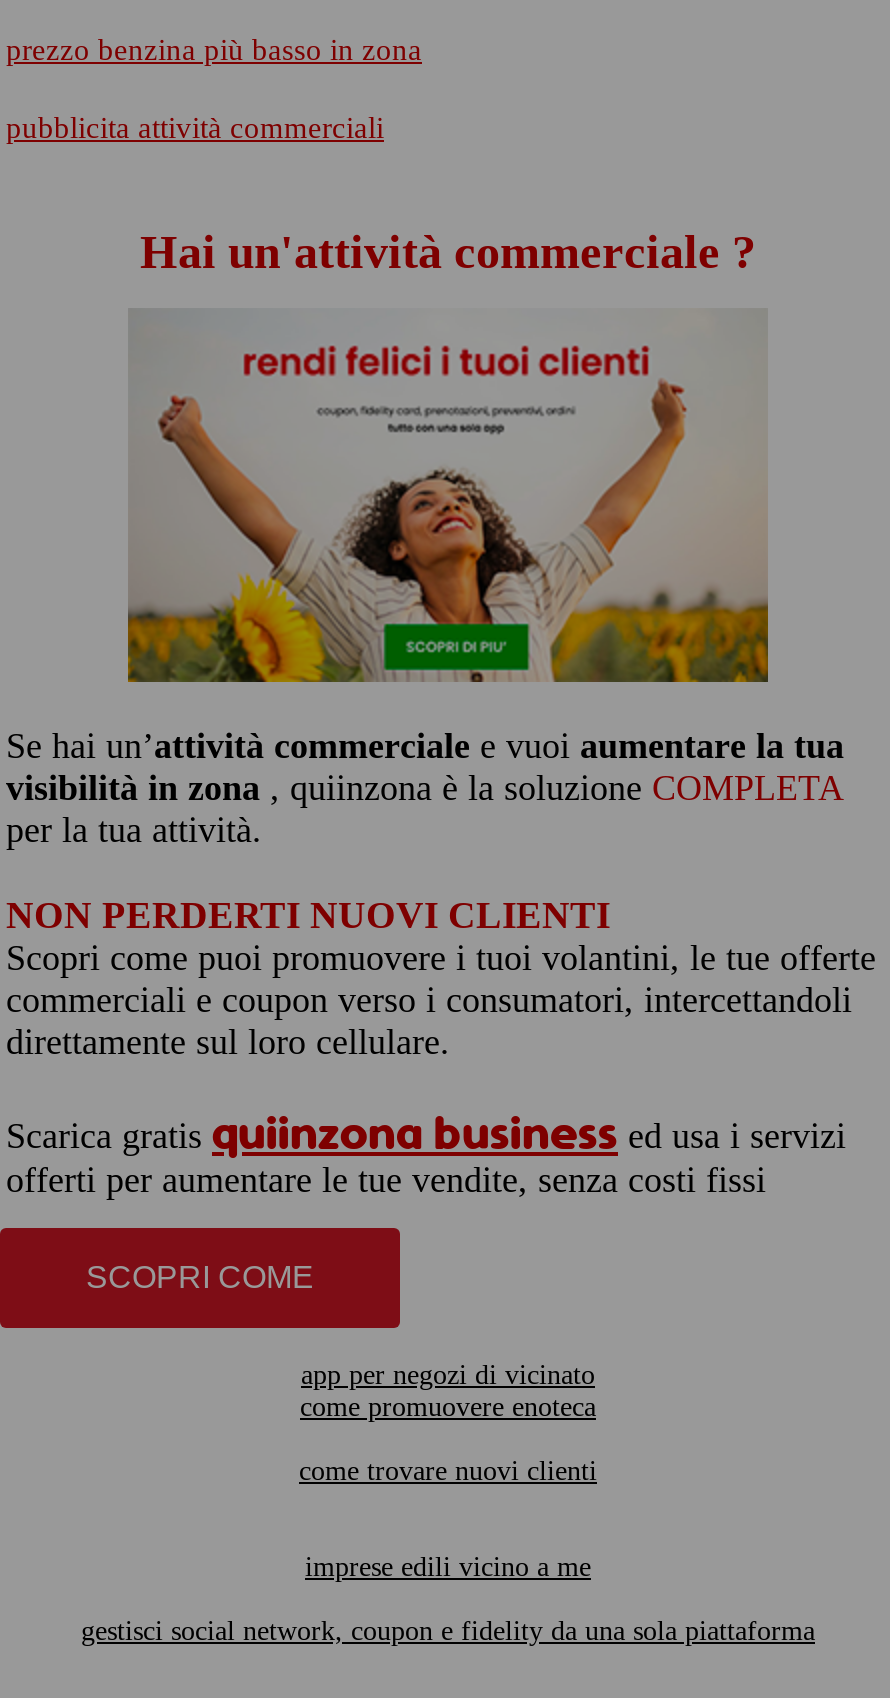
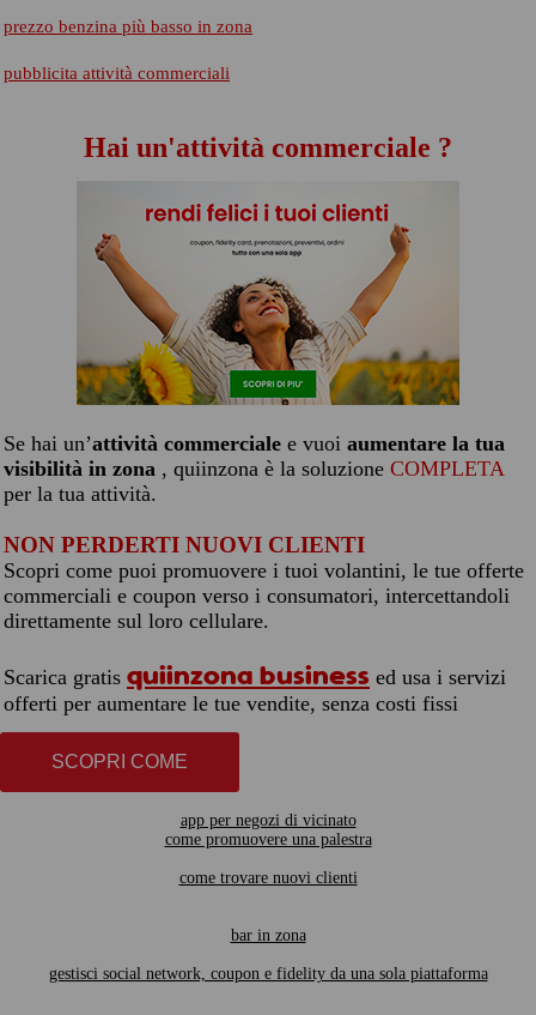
[300,1392,596,1422] come promuovere enoteca -> [165,830,371,848] come promuovere una palestra
[305,1552,591,1582] imprese edili vicino a me -> [230,926,306,944] bar in zona

